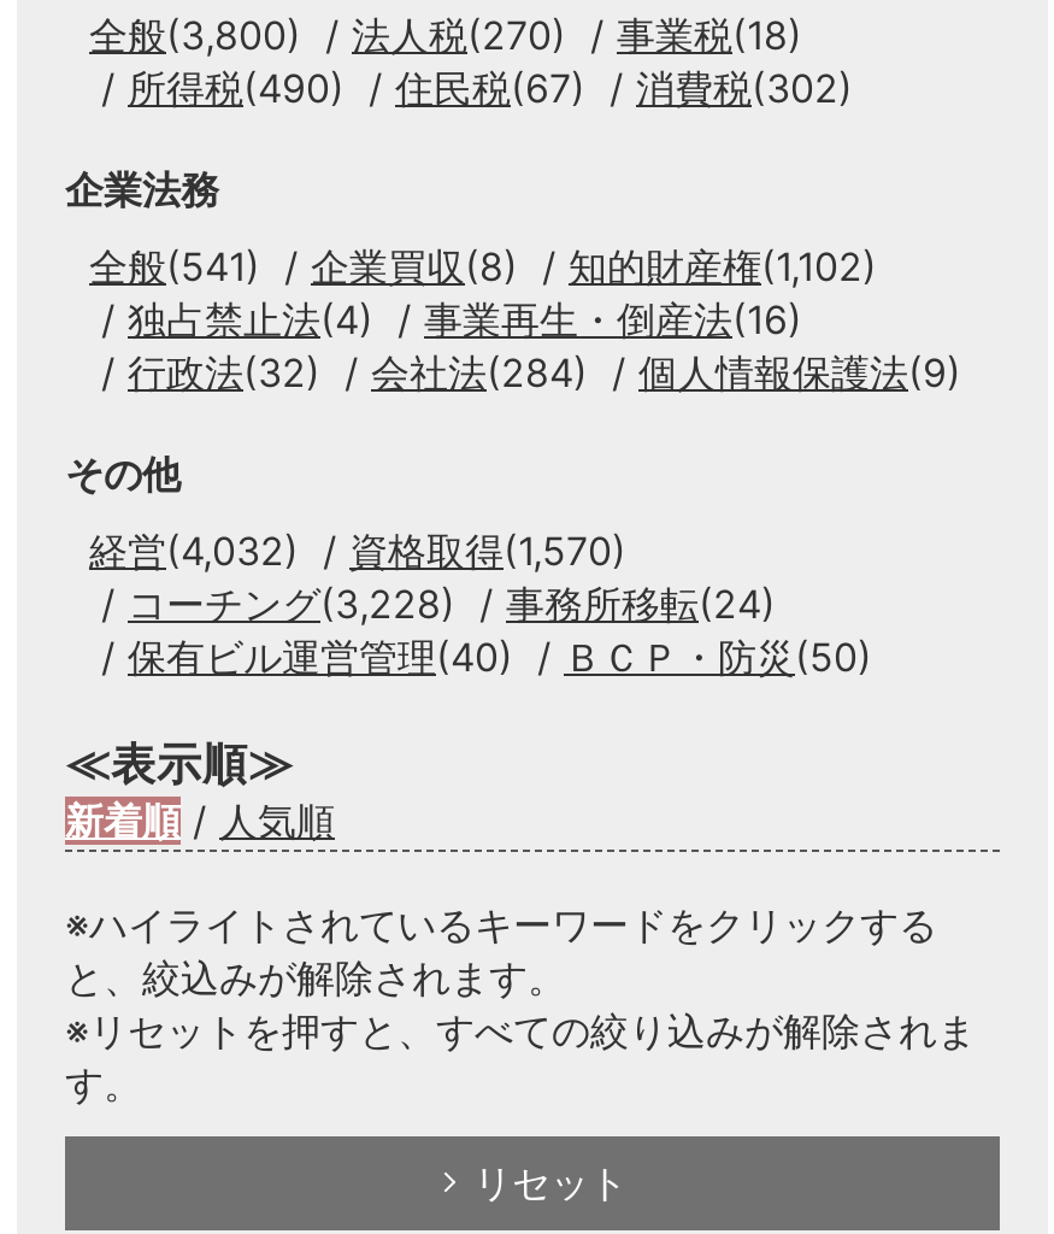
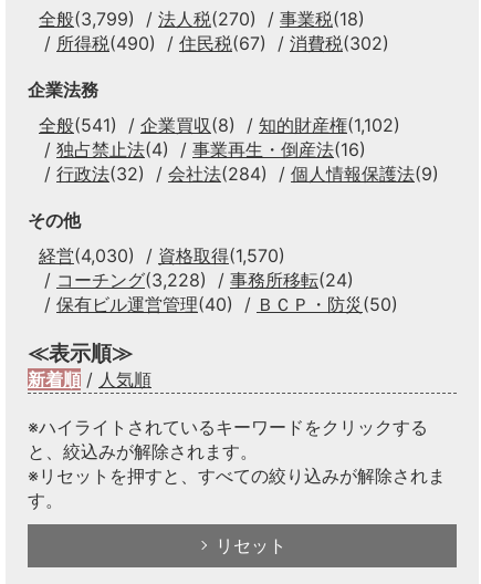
[89,11,802,59] 全般(3,800) 法人税(270) 事業税(18) -> [39,8,365,30] 全般(3,799) 法人税(270) 事業税(18)
[89,527,626,575] 経営(4,032) 資格取得(1,570) -> [39,245,285,267] 経営(4,030) 資格取得(1,570)

